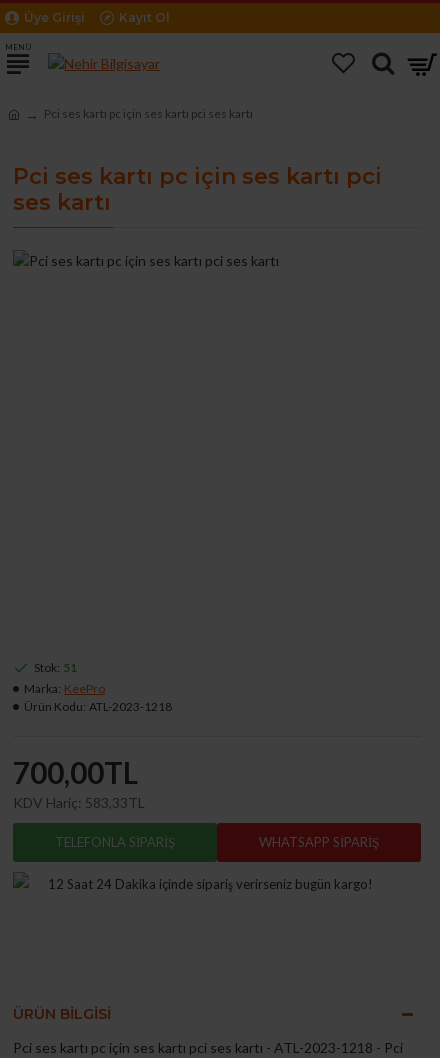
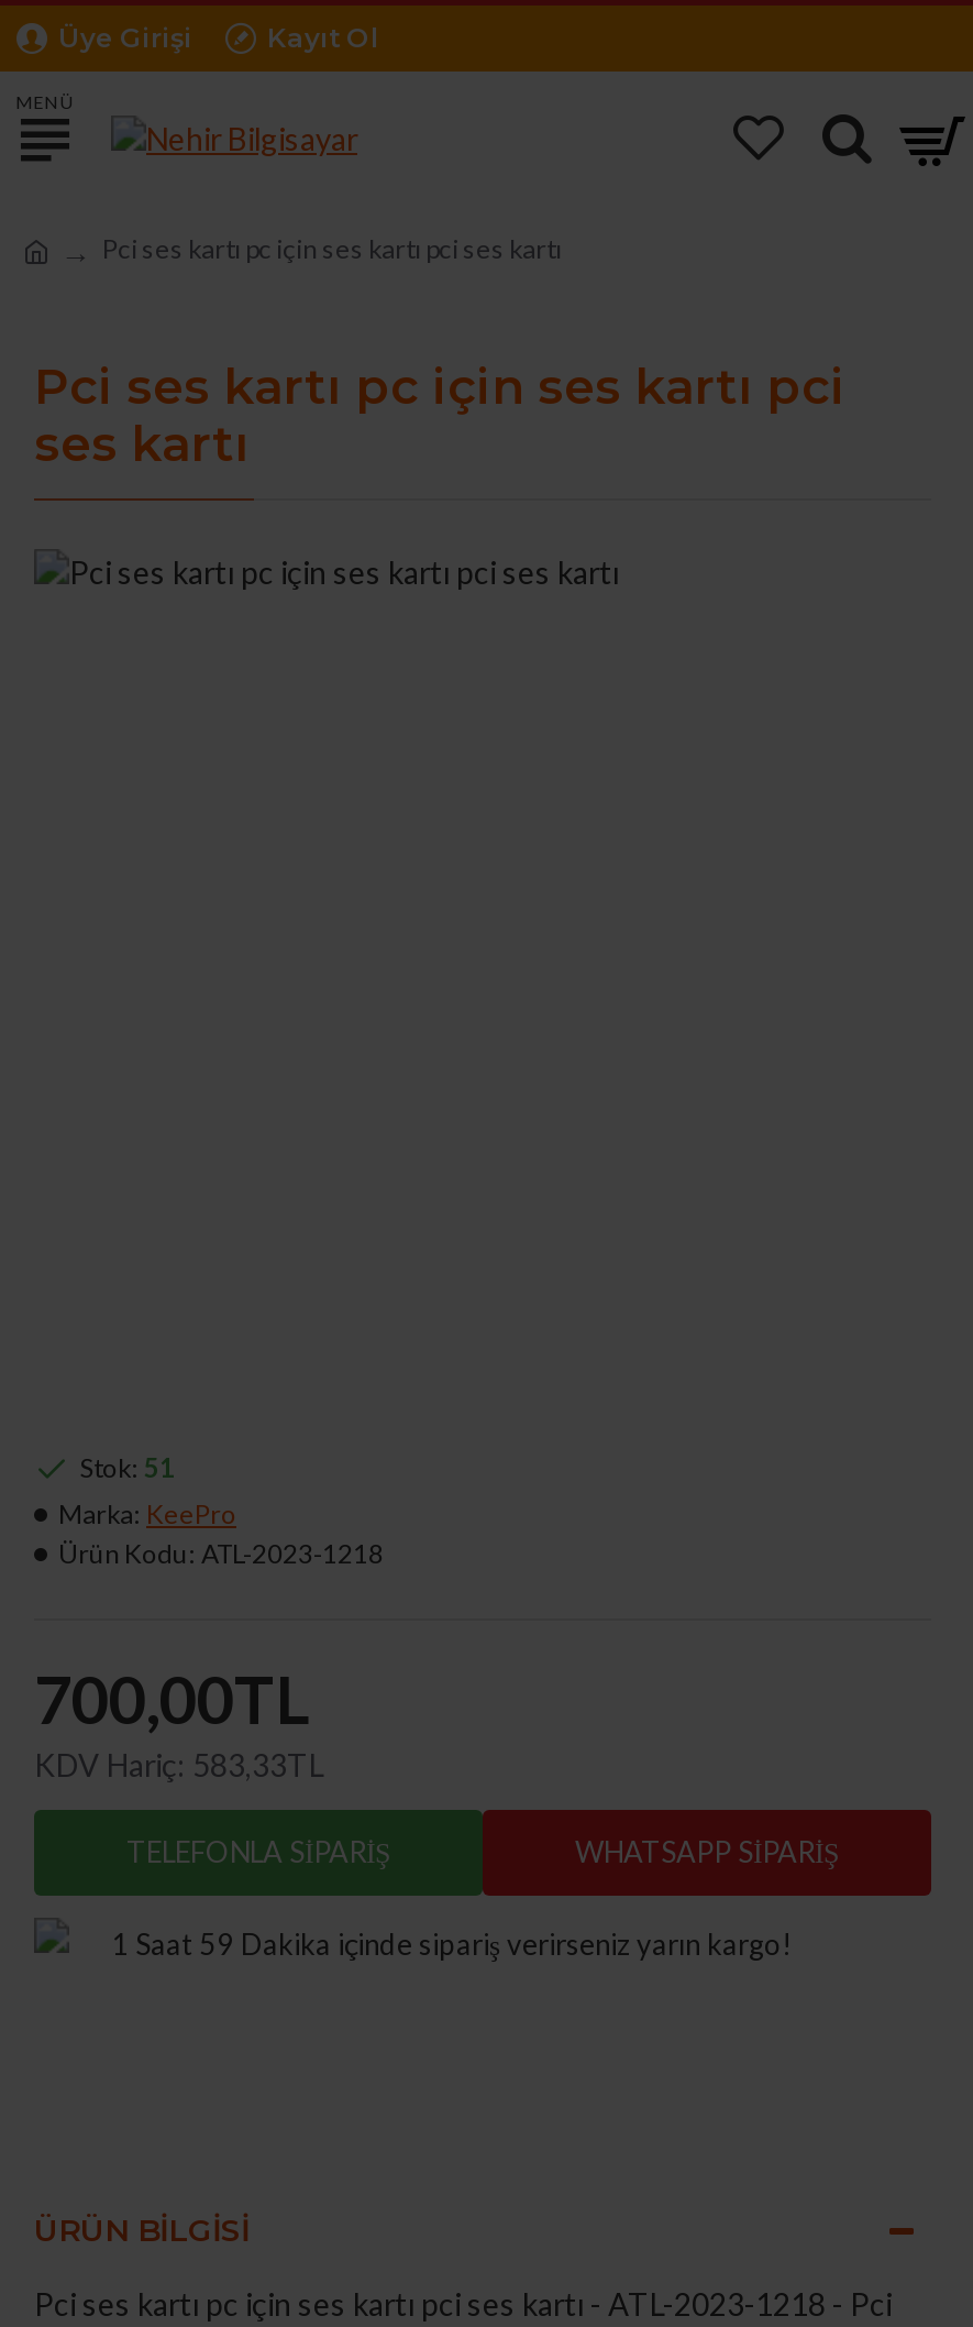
[48,876,373,892] 12 Saat 24 Dakika içinde sipariş verirseniz bugün kargo! -> [111,1927,793,1962] 1 Saat 59 Dakika içinde sipariş verirseniz yarın kargo!

